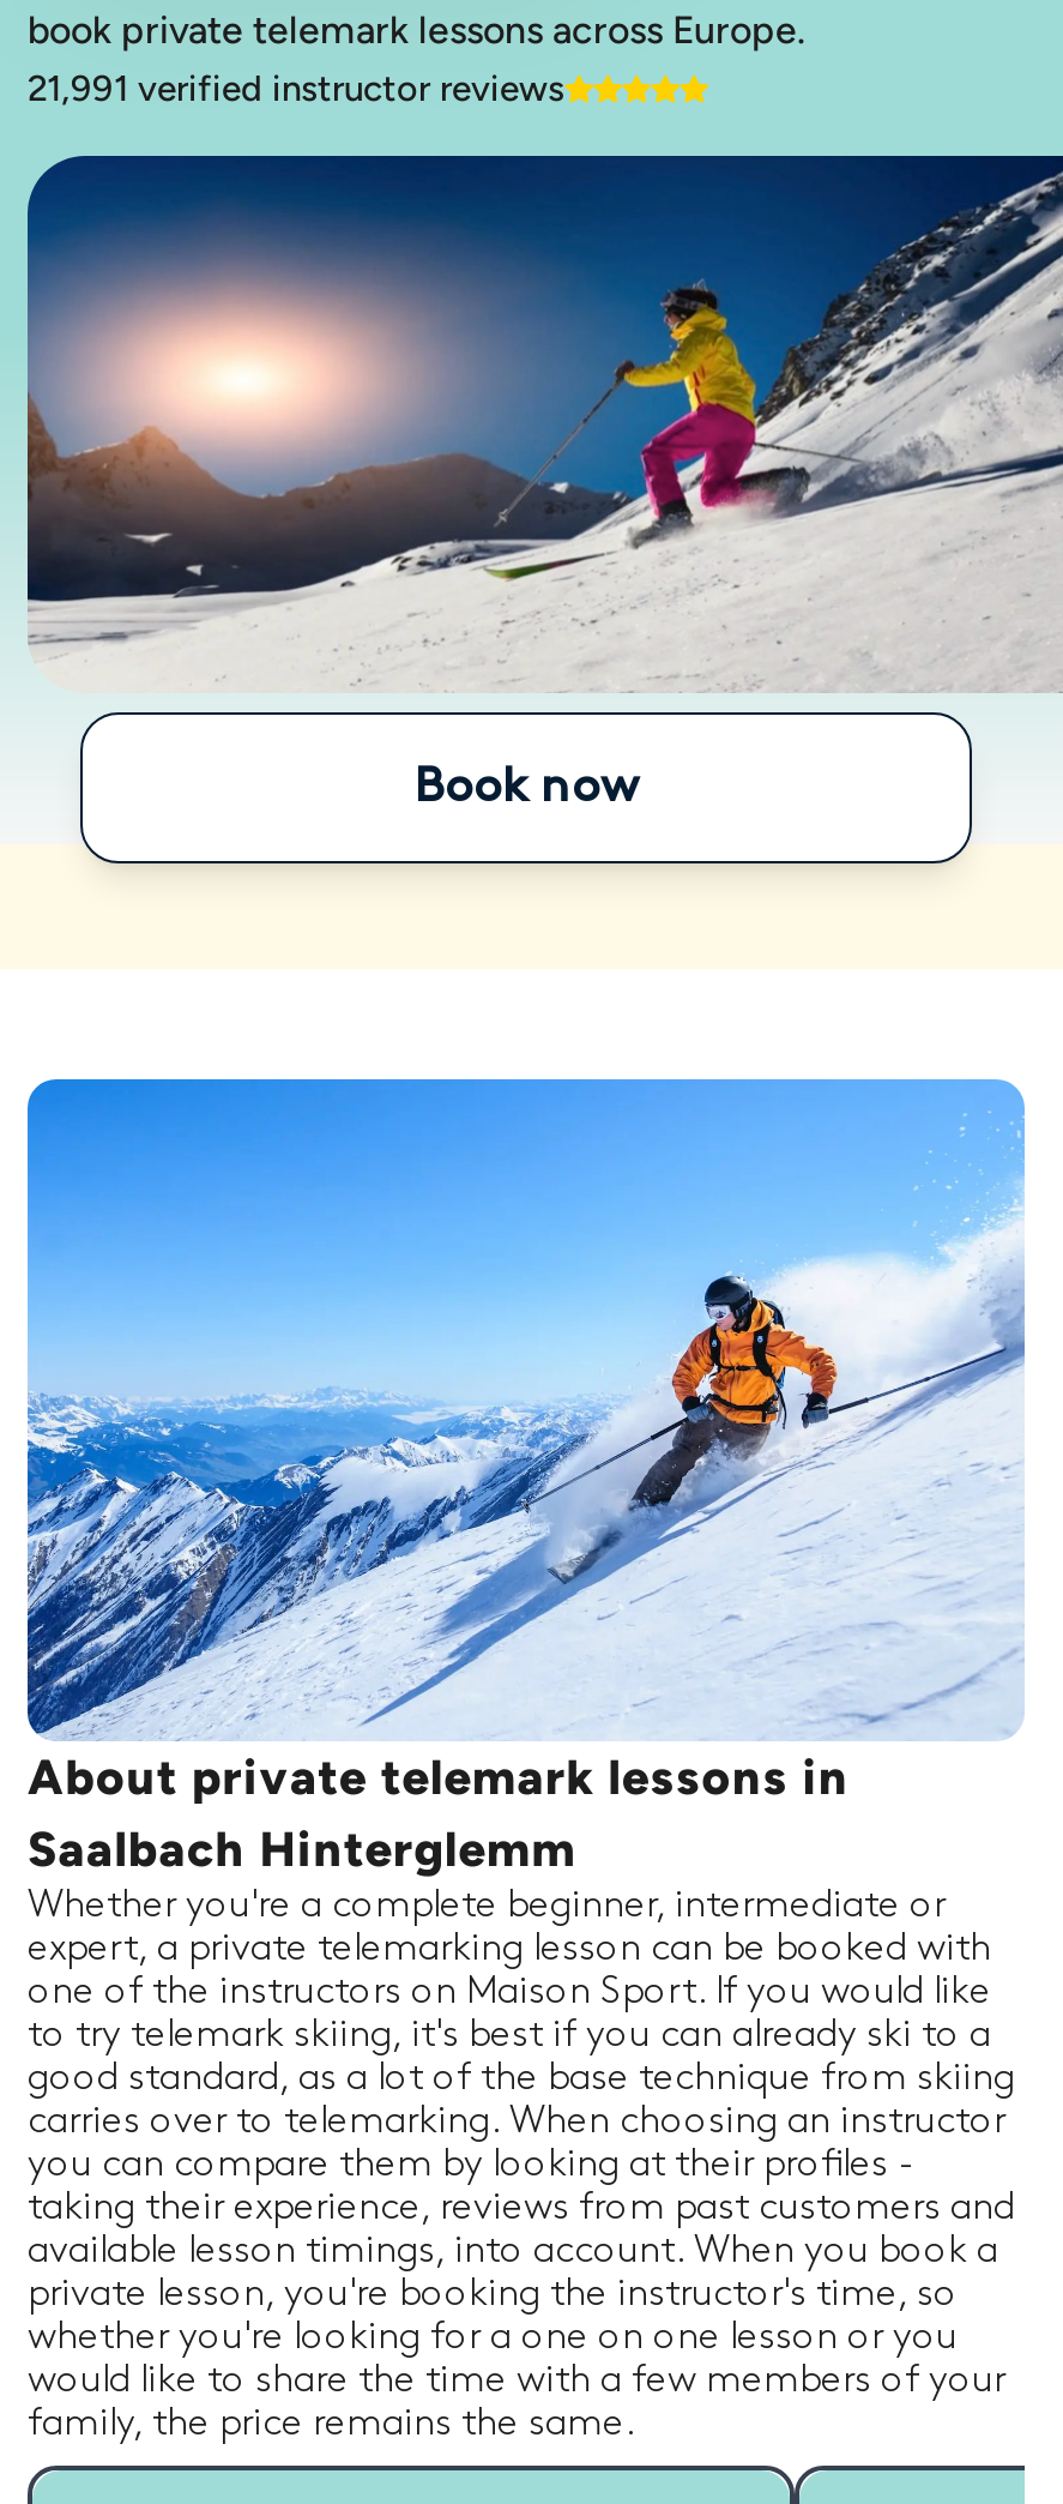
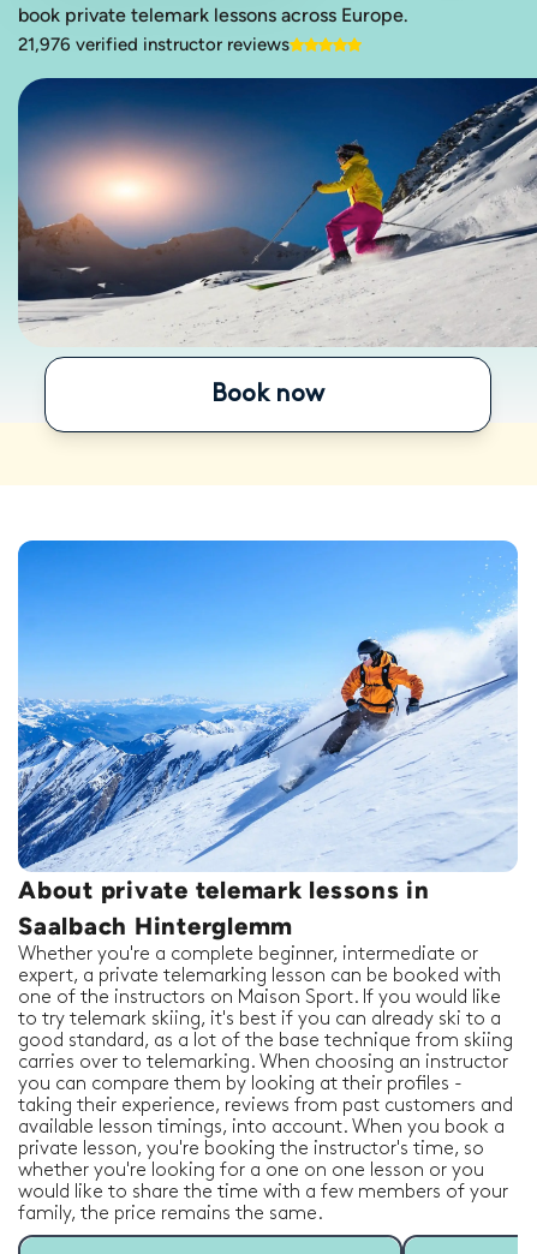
[28,67,564,110] 21,991 verified instructor reviews -> [18,34,290,55] 21,976 verified instructor reviews

